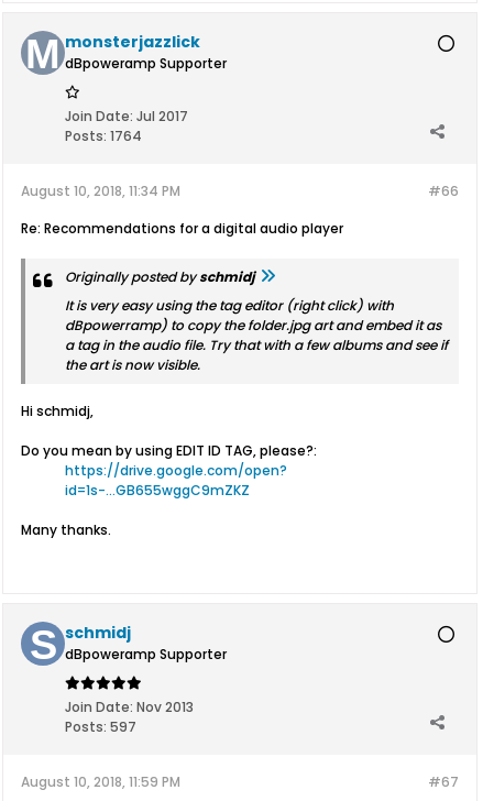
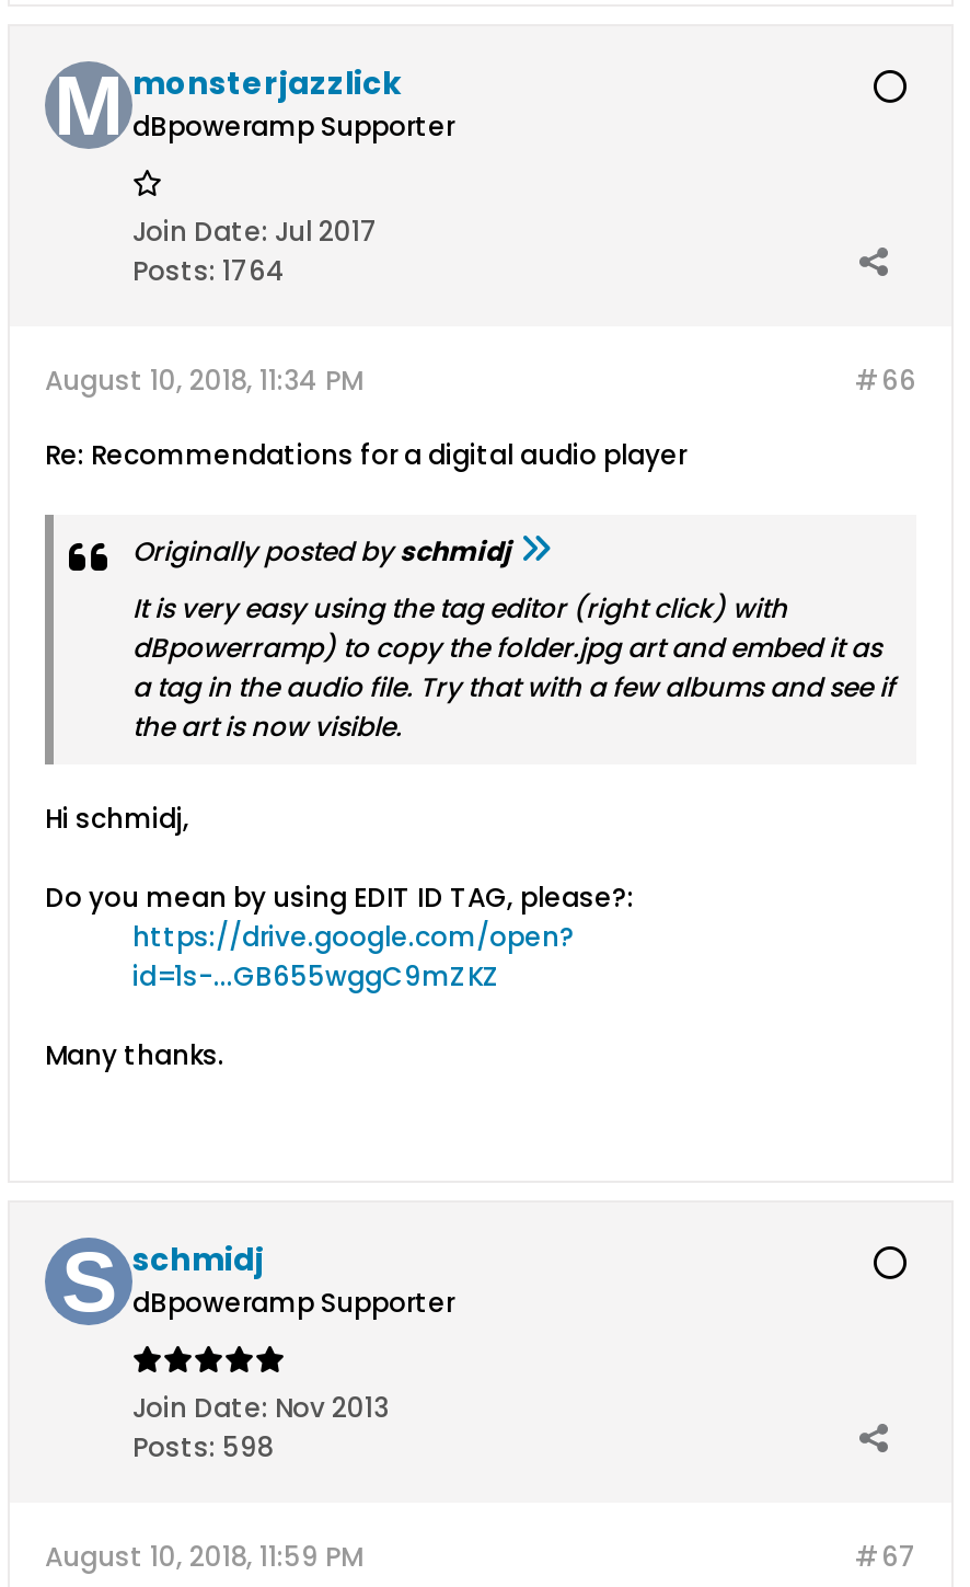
[65,717,136,736] Posts: 597 -> [132,1428,273,1465] Posts: 598

